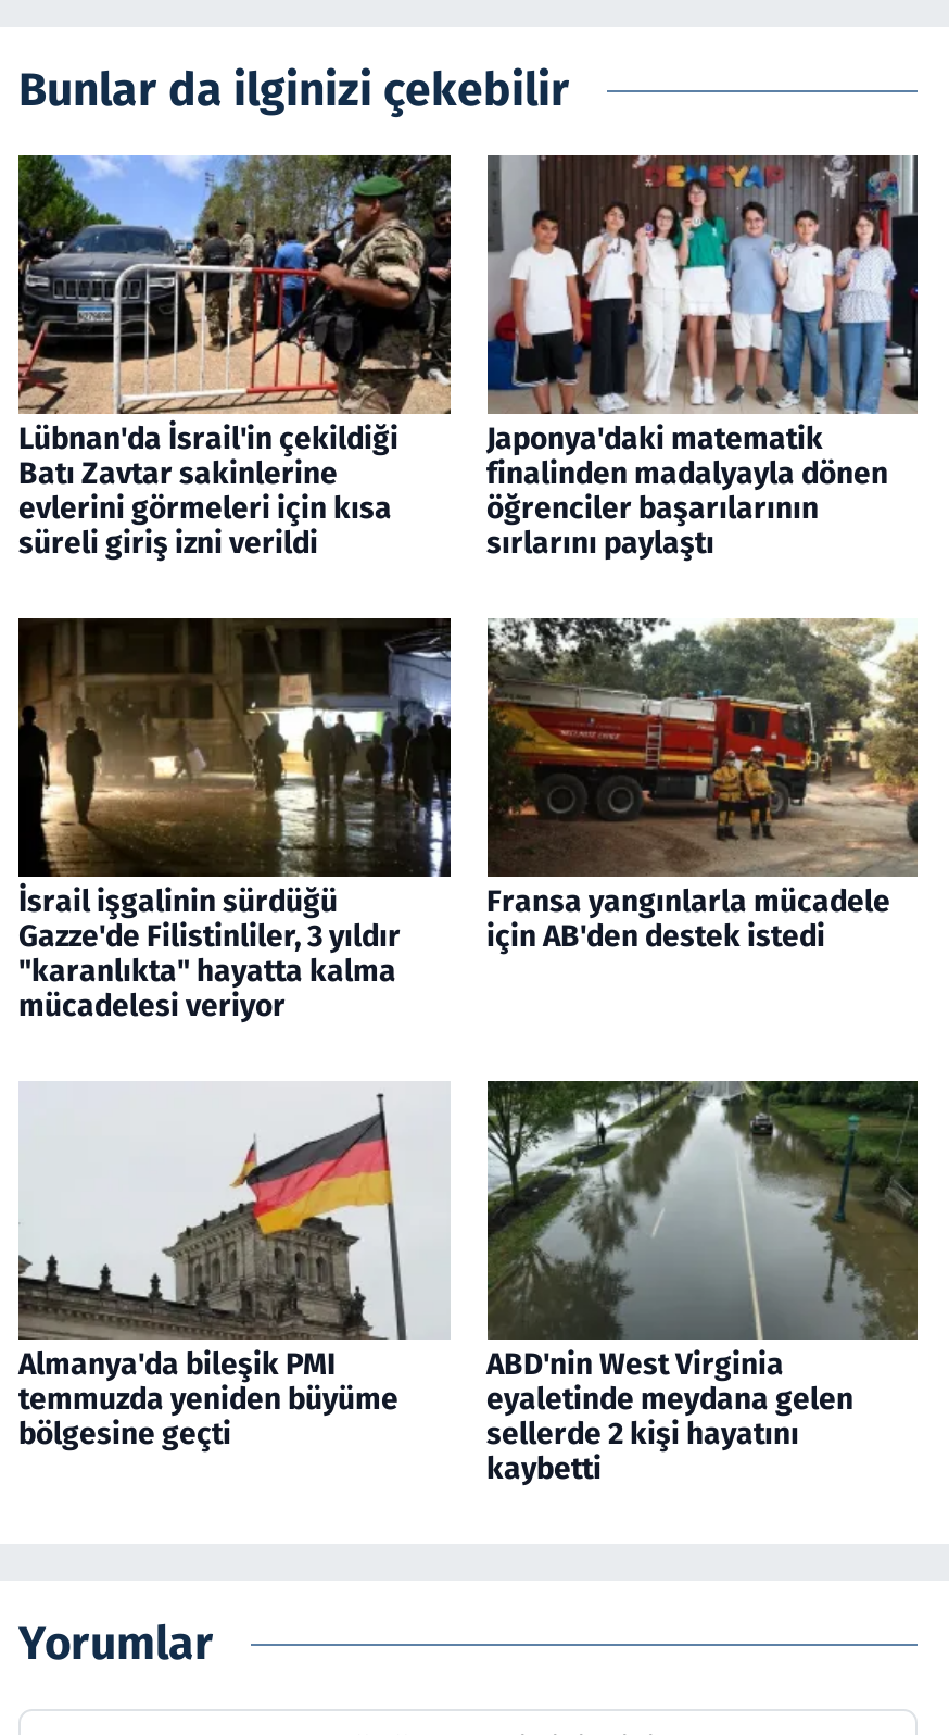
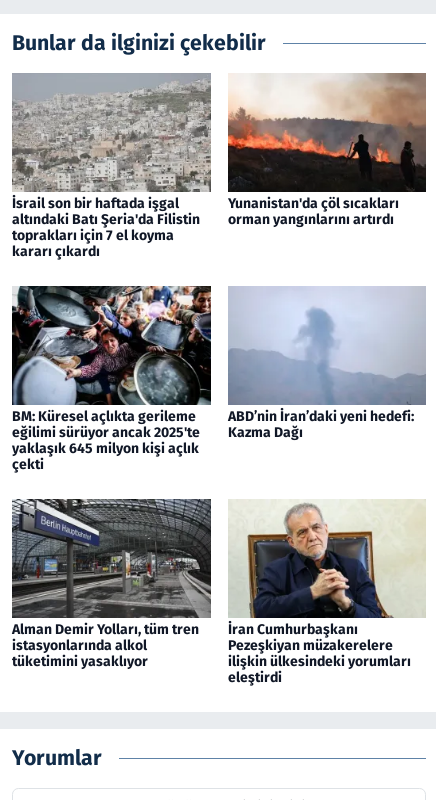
[18,155,451,563] [image] | Lübnan'da İsrail'in çekildiği | Batı Zavtar sakinlerine | evlerini görmeleri için kısa | süreli giriş izni verildi -> [12,73,212,260] [image] | İsrail son bir haftada işgal | altındaki Batı Şeria'da Filistin | toprakları için 7 el koyma | kararı çıkardı
[485,153,920,563] [image] | Japonya'daki matematik | finalinden madalyayla dönen | öğrenciler başarılarının | sırlarını paylaştı -> [227,73,427,228] [image] | Yunanistan'da çöl sıcakları | orman yangınlarını artırdı
[16,616,453,1025] [image] | İsrail işgalinin sürdüğü | Gazze'de Filistinliler, 3 yıldır | "karanlıkta" hayatta kalma | mücadelesi veriyor -> [11,285,212,473] [image] | BM: Küresel açlıkta gerileme | eğilimi sürüyor ancak 2025'te | yaklaşık 645 milyon kişi açlık | çekti
[485,616,920,956] [image] | Fransa yangınlarla mücadele | için AB'den destek istedi -> [227,286,426,441] [image] | ABD’nin İran’daki yeni hedefi: | Kazma Dağı
[18,1081,451,1453] [image] | Almanya'da bileşik PMI | temmuzda yeniden büyüme | bölgesine geçti -> [11,498,212,670] [image] | Alman Demir Yolları, tüm tren | istasyonlarında alkol | tüketimini yasaklıyor
[485,1079,920,1488] [image] | ABD'nin West Virginia | eyaletinde meydana gelen | sellerde 2 kişi hayatını | kaybetti -> [227,499,426,686] [image] | İran Cumhurbaşkanı | Pezeşkiyan müzakerelere | ilişkin ülkesindeki yorumları | eleştirdi

